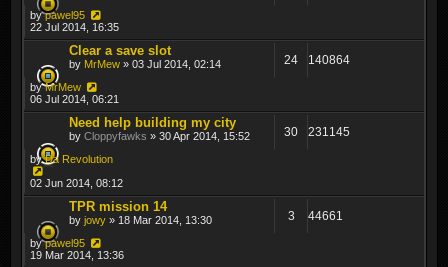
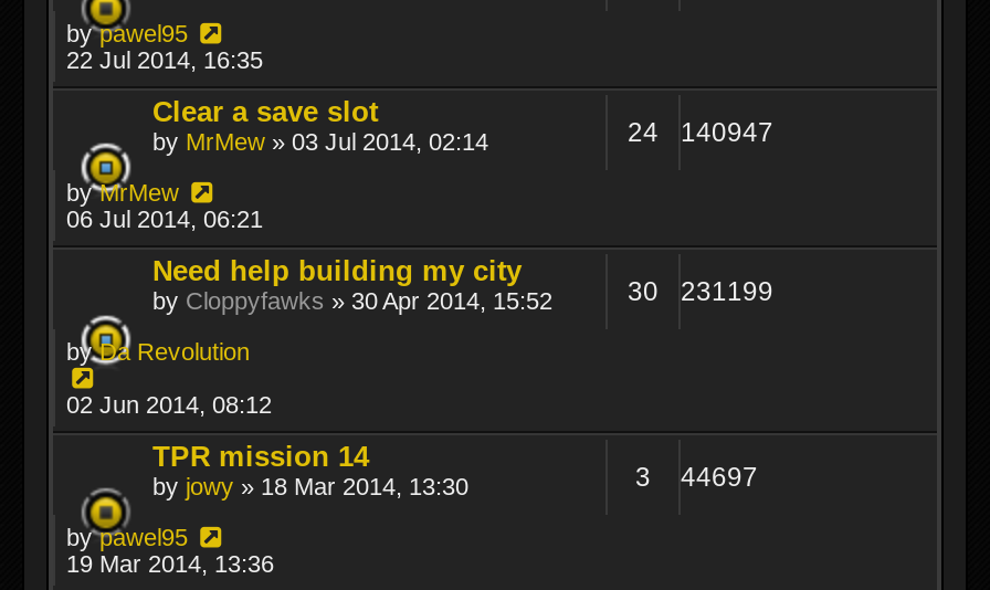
[284,53,350,67] 24 140864 -> [628,116,773,147] 24 140947
[284,125,350,139] 30 231145 -> [628,276,773,306] 30 231199
[287,209,343,223] 3 44661 -> [635,461,758,492] 3 44697

